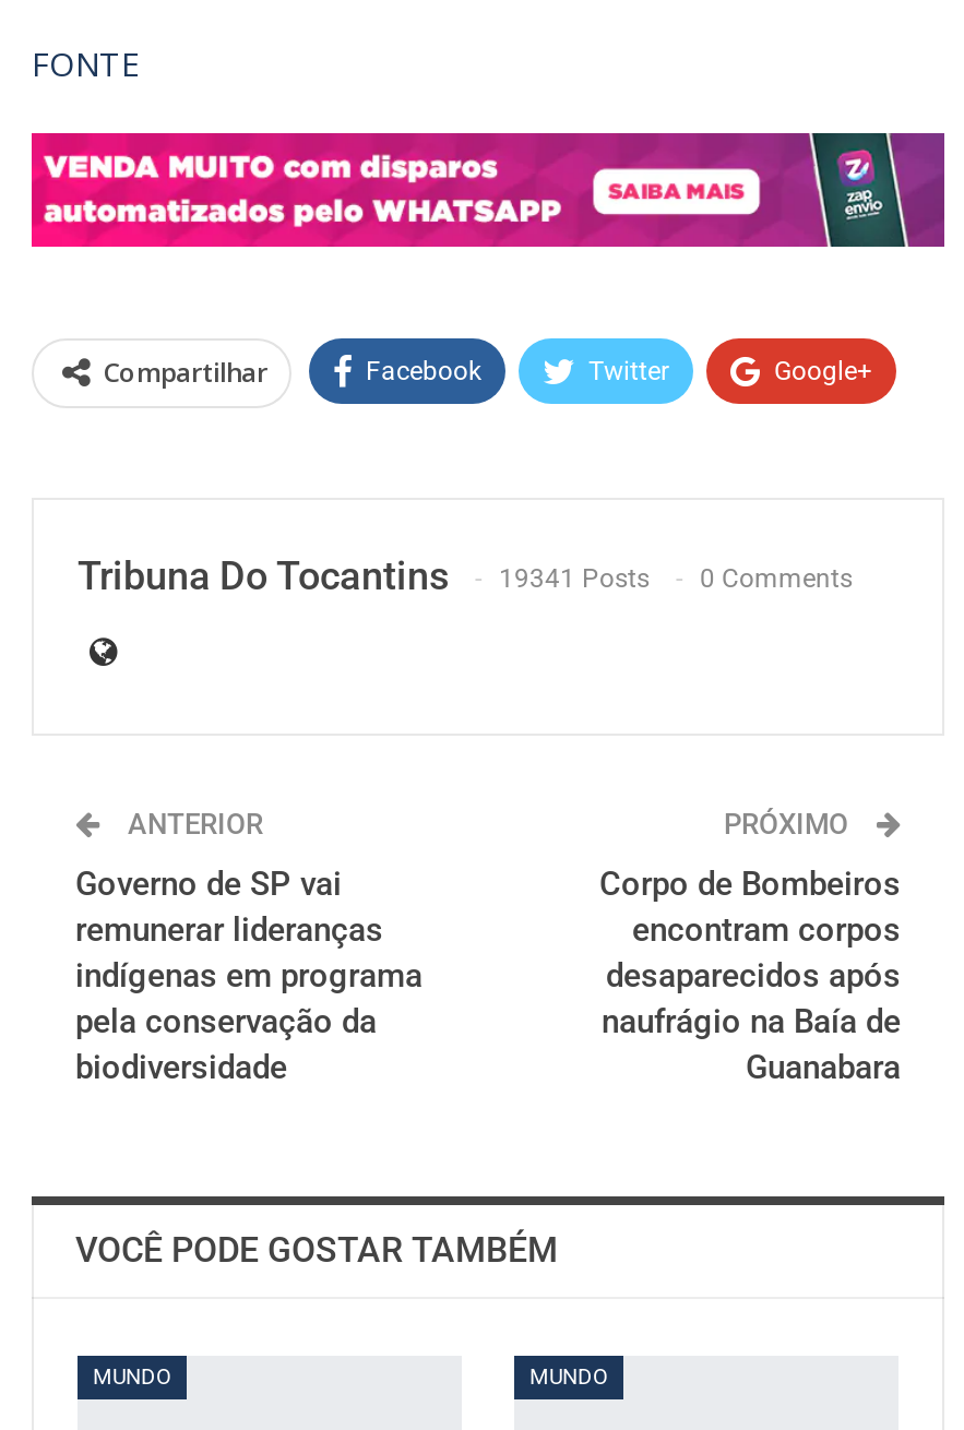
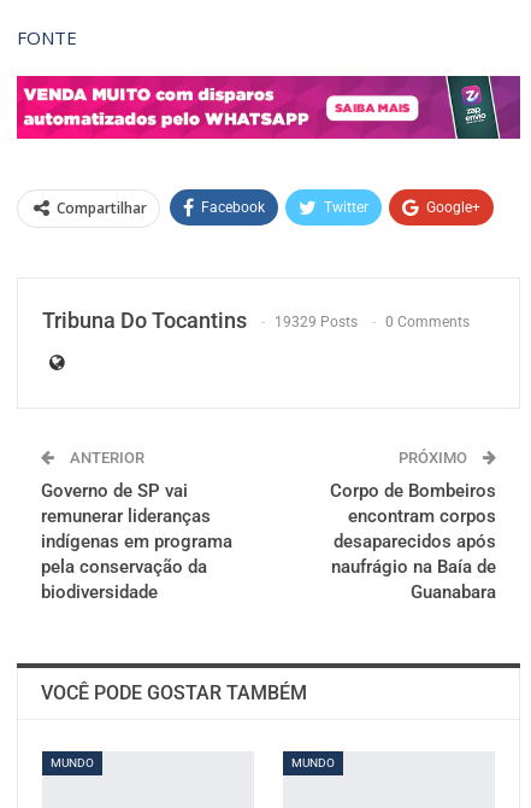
[78,552,853,598] Tribuna Do Tocantins 19341 Posts 0 Comments -> [42,307,470,333] Tribuna Do Tocantins 19329 Posts 0 Comments

